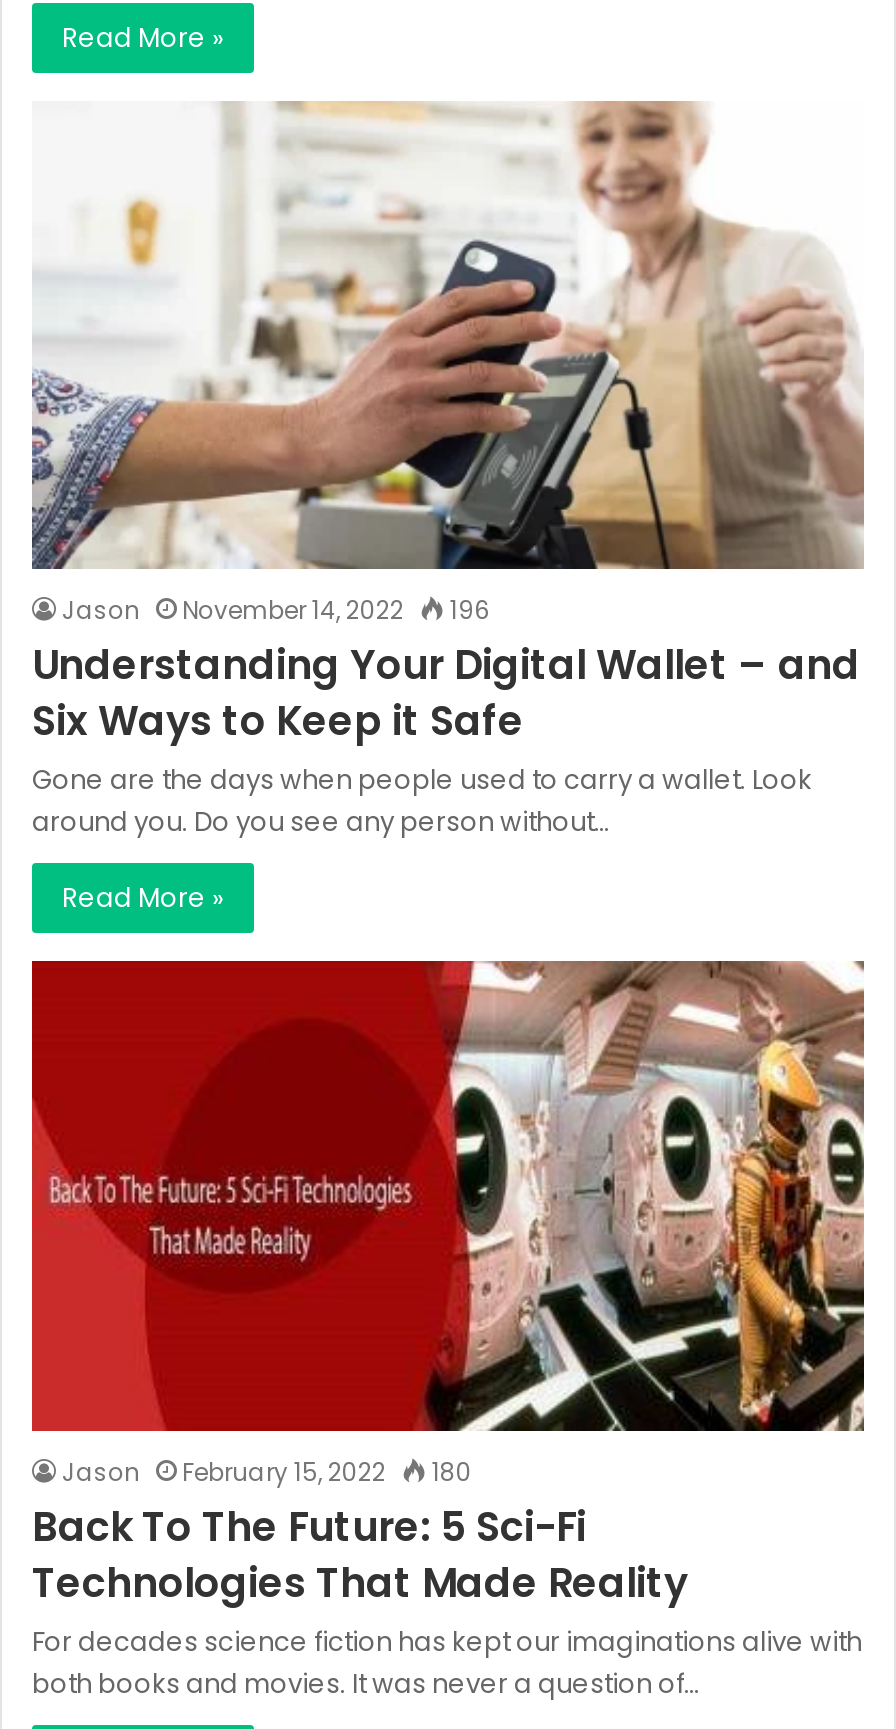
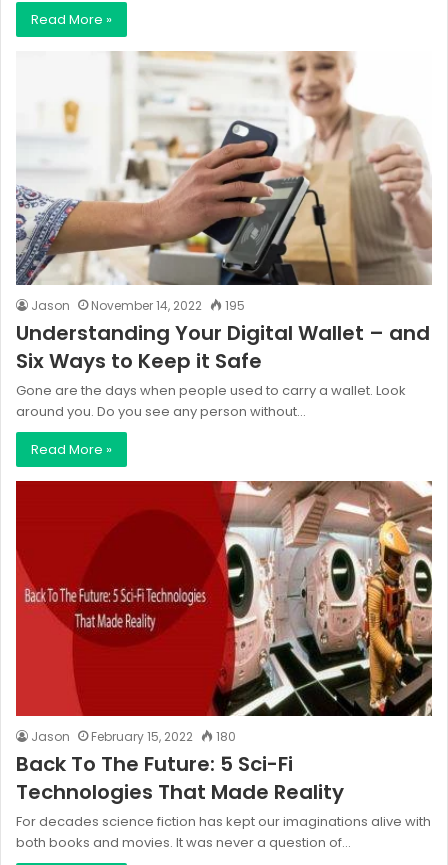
[62,593,490,627] Jason November 14, 2022 196 -> [31,297,245,314] Jason November 14, 2022 195

